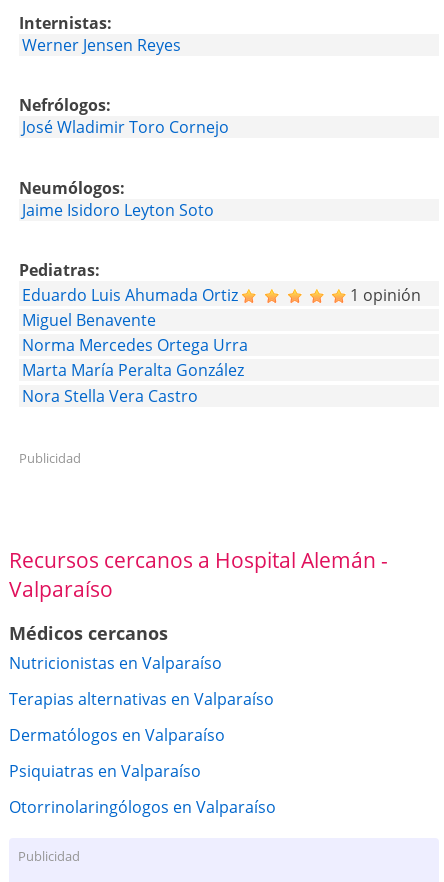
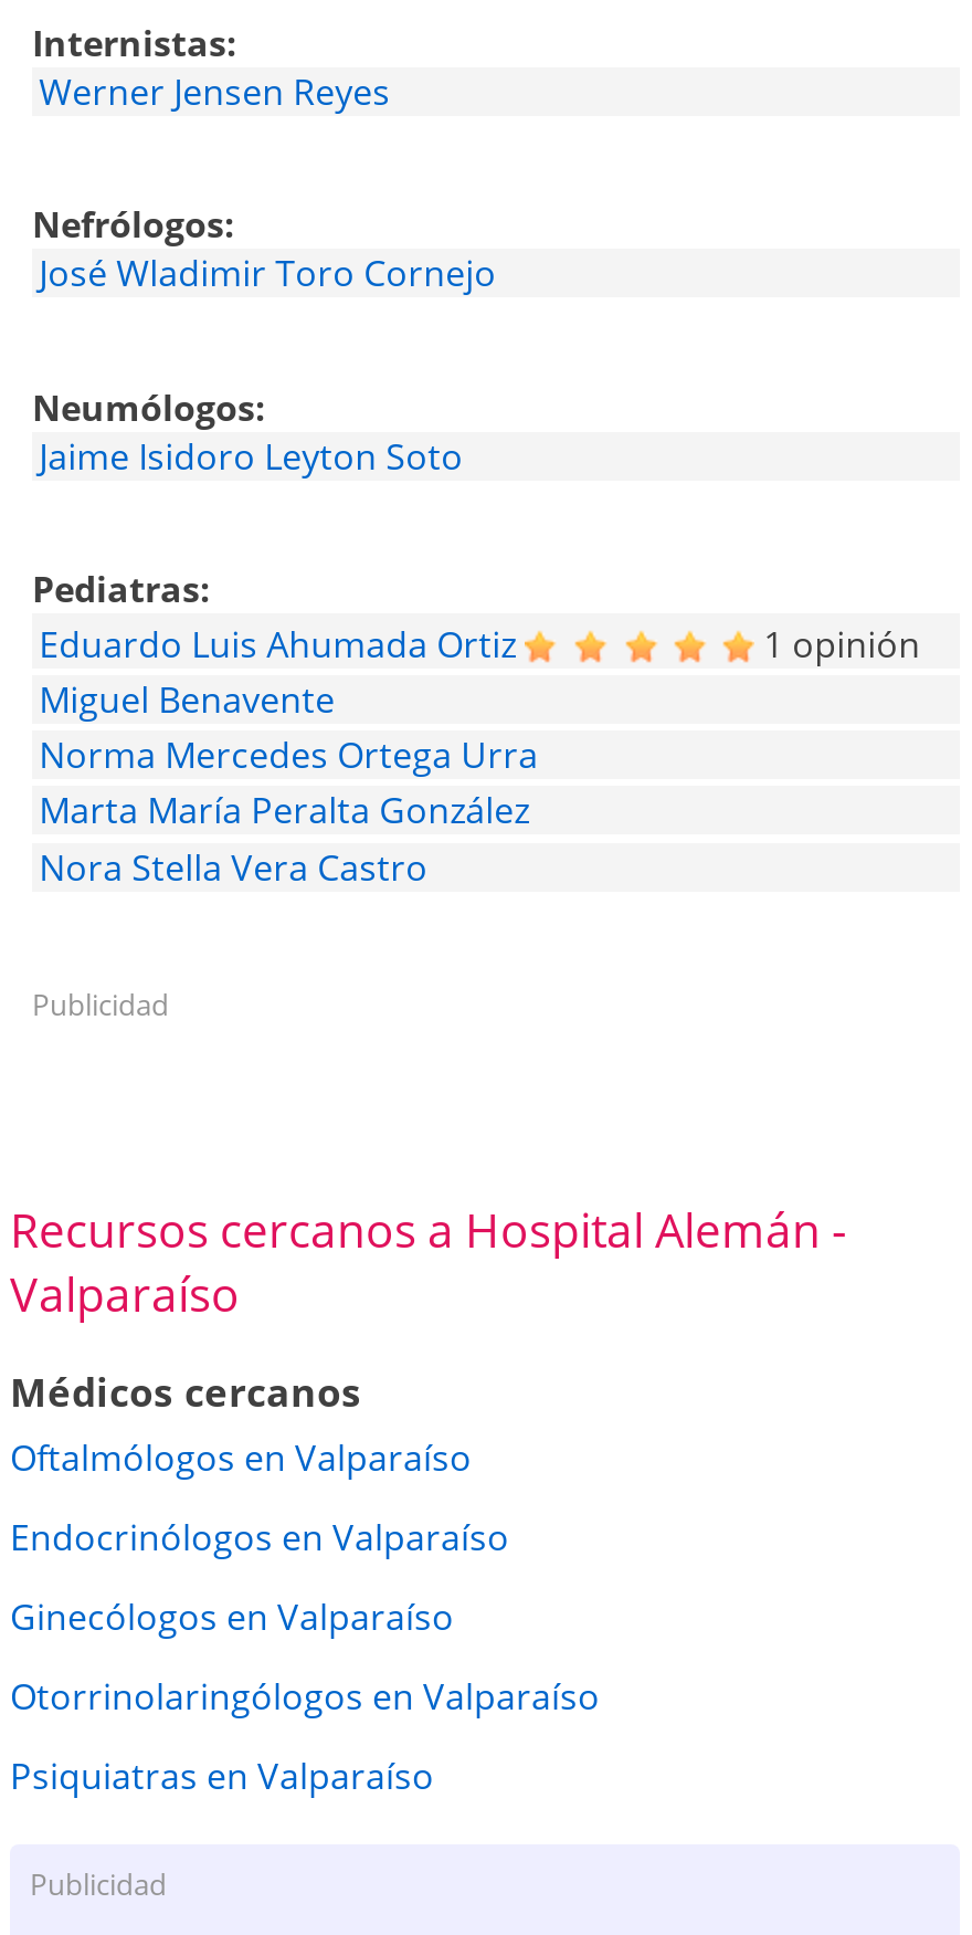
[9,652,274,746] Nutricionistas en Valparaíso | Terapias alternativas en Valparaíso | Dermatólogos en Valparaíso -> [10,1434,509,1641] Oftalmólogos en Valparaíso | Endocrinólogos en Valparaíso | Ginecólogos en Valparaíso
moved [9,760,201,782] -> [10,1752,434,1801]: Psiquiatras en Valparaíso
moved [9,796,276,818] -> [10,1672,600,1721]: Otorrinolaringólogos en Valparaíso

